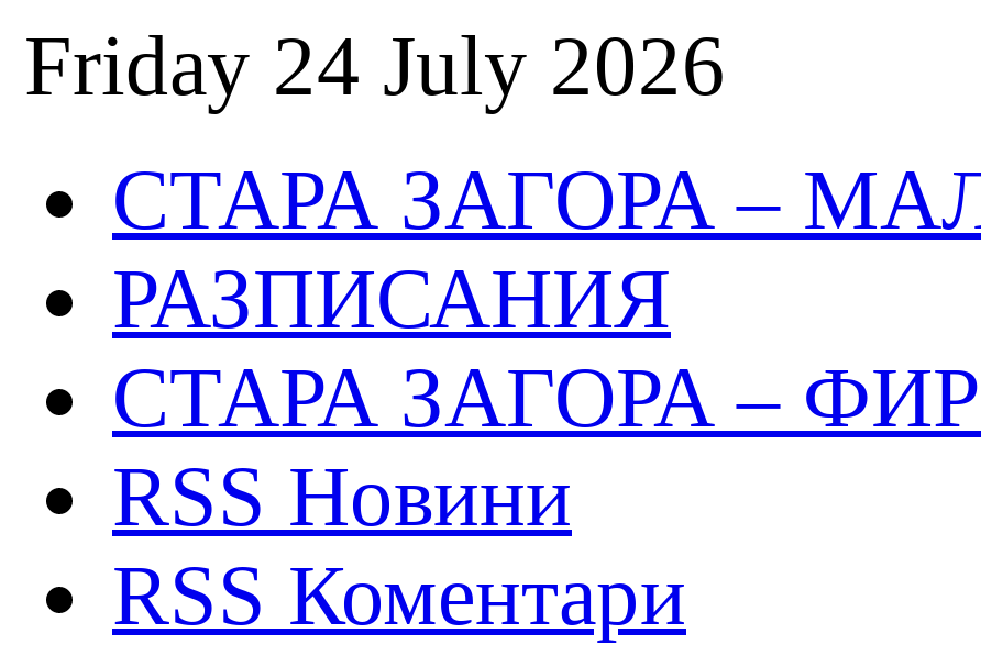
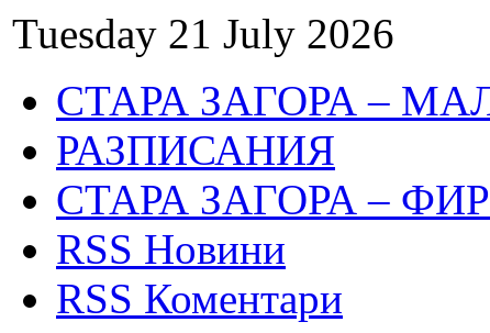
[24,18,726,112] Friday 24 July 2026 -> [12,10,394,57] Tuesday 21 July 2026

